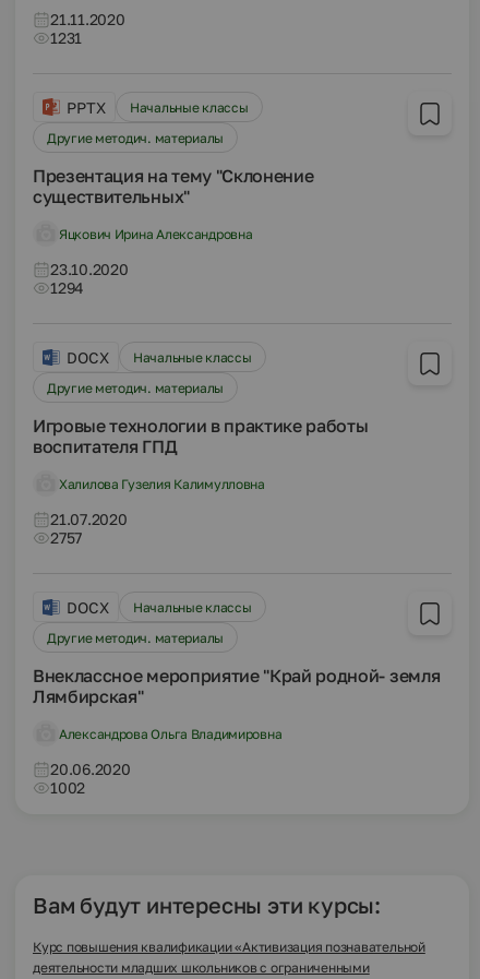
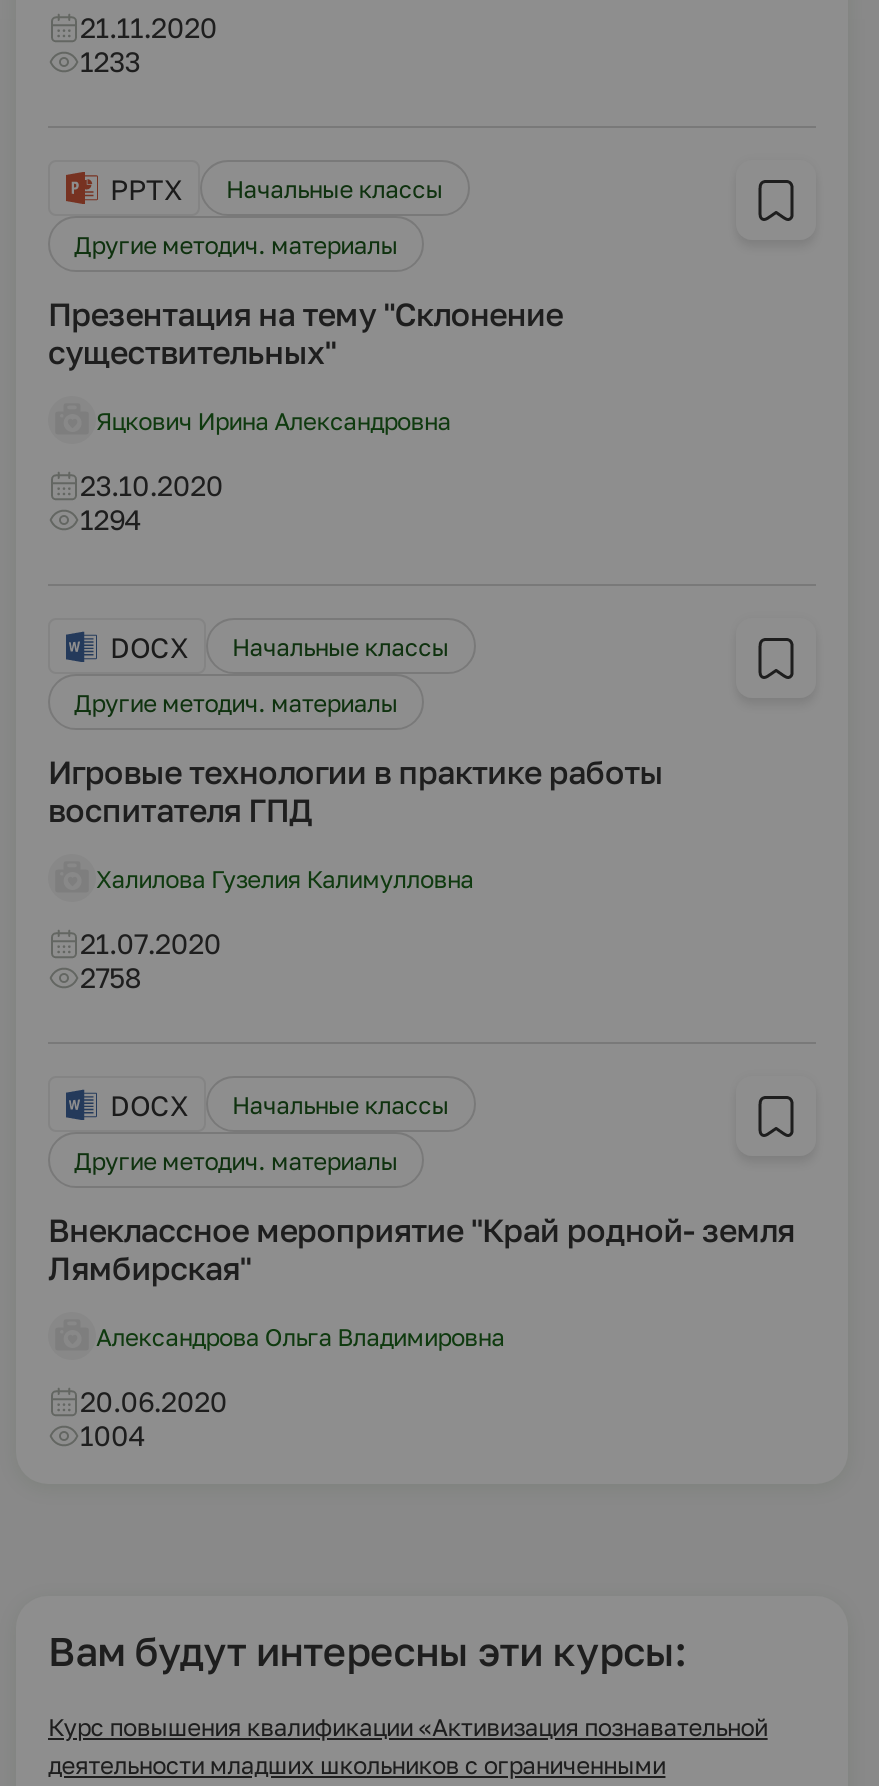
[50,28,82,47] 1231 -> [80,44,140,78] 1233
[50,528,82,547] 2757 -> [80,960,142,994] 2758
[50,778,85,797] 1002 -> [80,1418,146,1452] 1004

